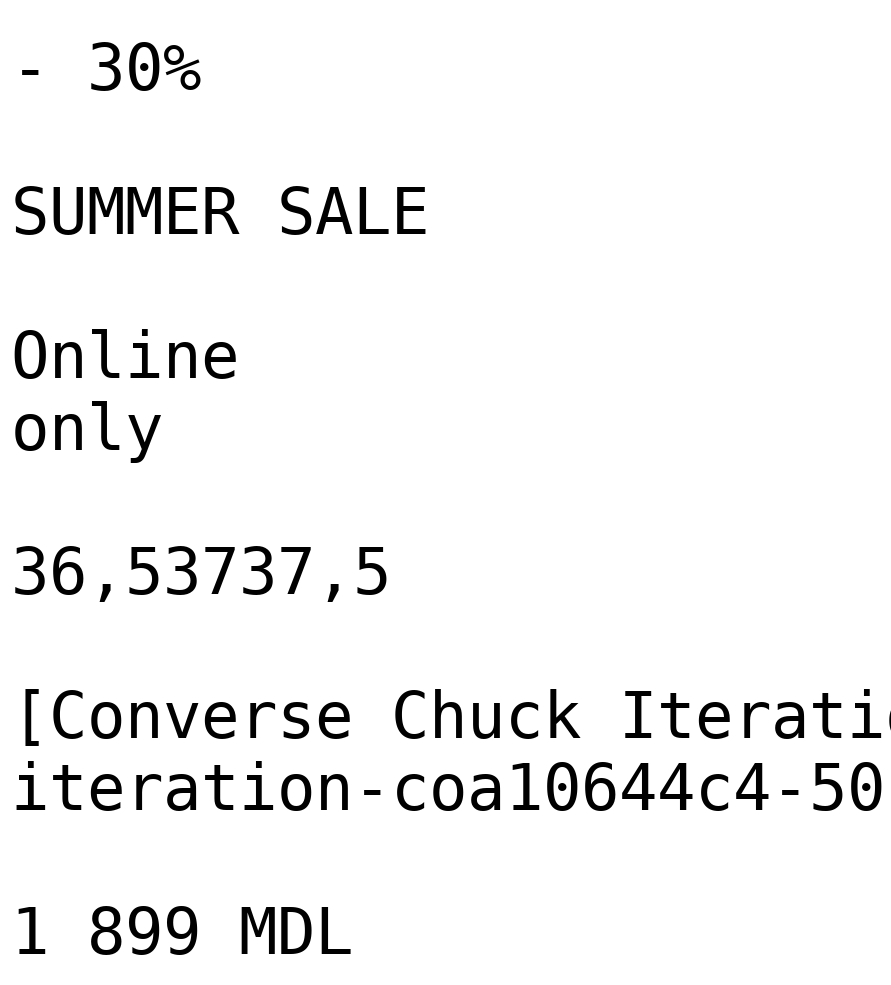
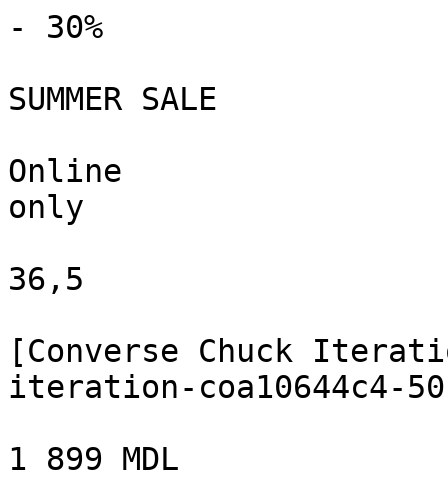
[11,536,391,608] 36,53737,5 -> [8,261,84,297] 36,5

